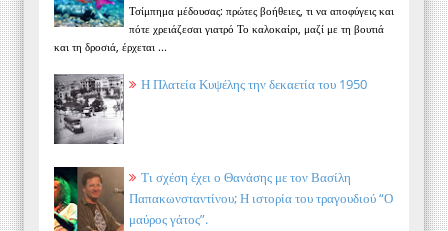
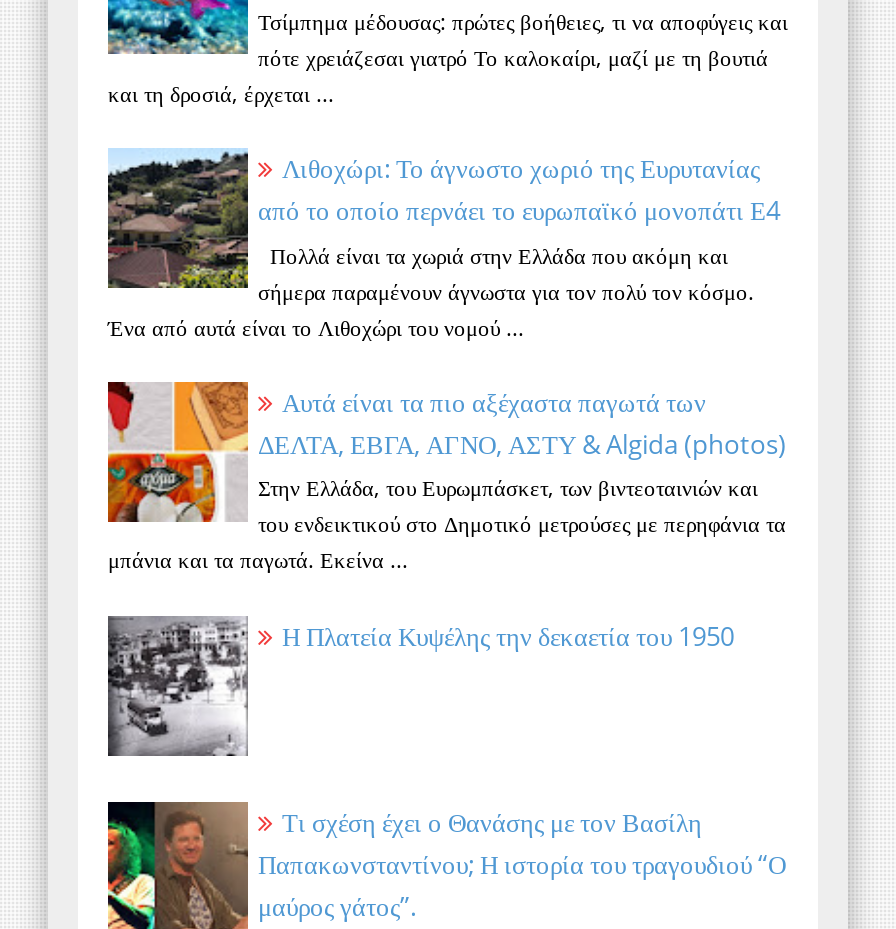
none -> [106,148,786,575] [image] | Λιθοχώρι: Το άγνωστο χωριό της Ευρυτανίας | από το οποίο περνάει το ευρωπαϊκό μονοπάτι Ε4 | Πολλά είναι τα χωριά στην Ελλάδα που ακόμη και | σήμερα παραμένουν άγνωστα για τον πολύ τον κόσμο. | Ένα από αυτά είναι το Λιθοχώρι του νομού ... | Αυτά είναι τα πιο αξέχαστα παγωτά των | ΔΕΛΤΑ, ΕΒΓΑ, ΑΓΝΟ, ΑΣΤΥ & Algida (photos) | Στην Ελλάδα, του Ευρωμπάσκετ, των βιντεοταινιών και | του ενδεικτικού στο Δημοτικό μετρούσες με περηφάνια τα | μπάνια και τα παγωτά. Εκείνα ...
none -> [106,356,248,522] [image]

